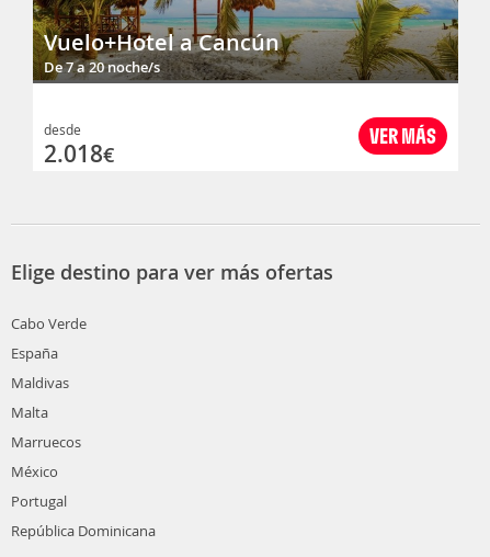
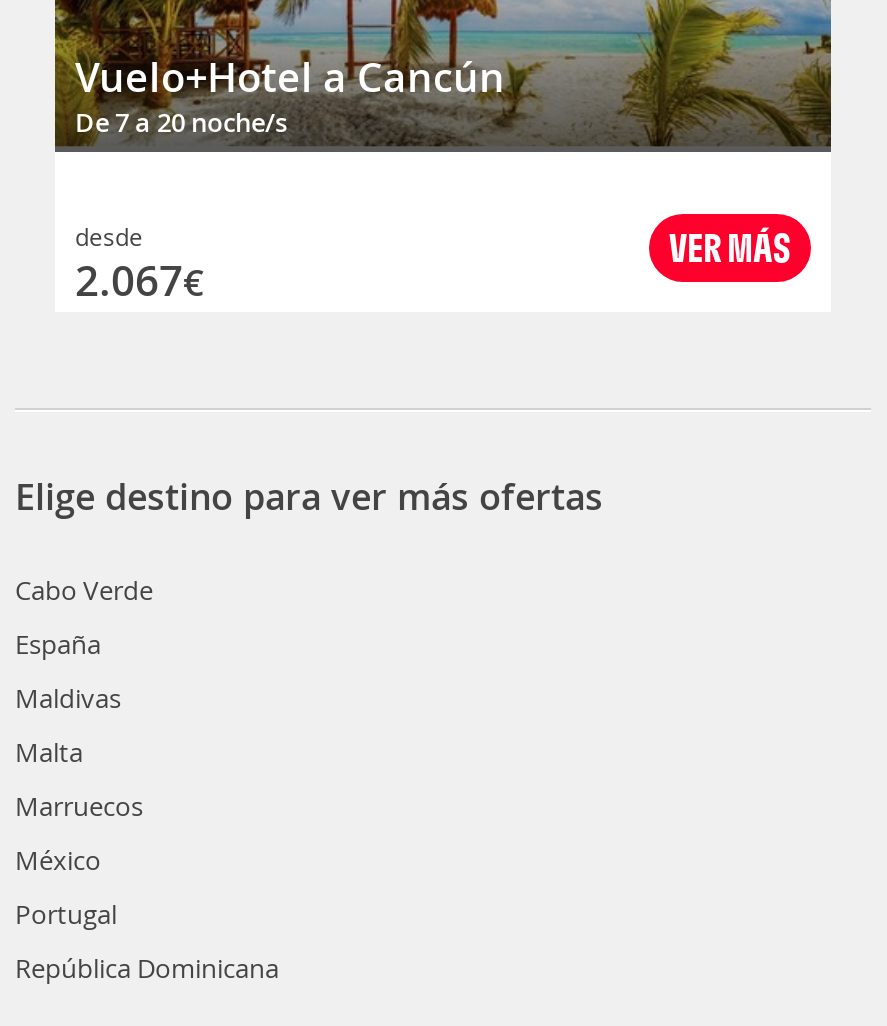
[44,138,114,169] 2.018€ -> [75,252,203,308] 2.067€

